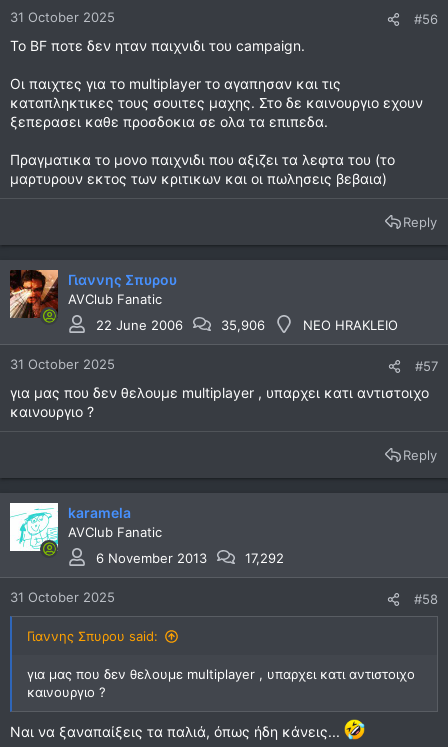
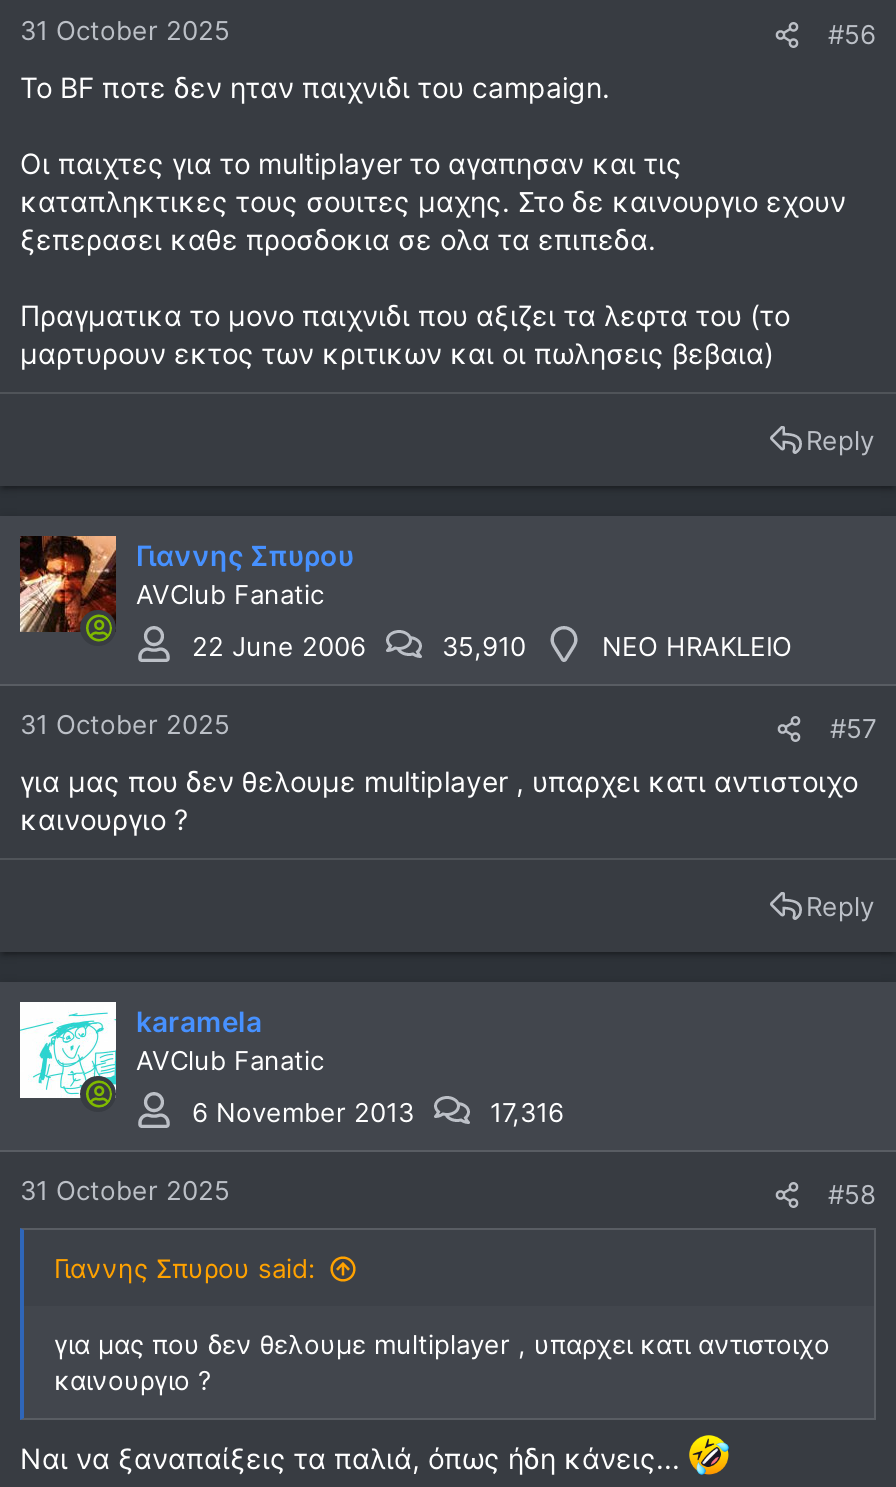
[221,317,265,333] 35,906 -> [442,630,526,662] 35,910
[245,550,284,566] 17,292 -> [490,1095,564,1127] 17,316

